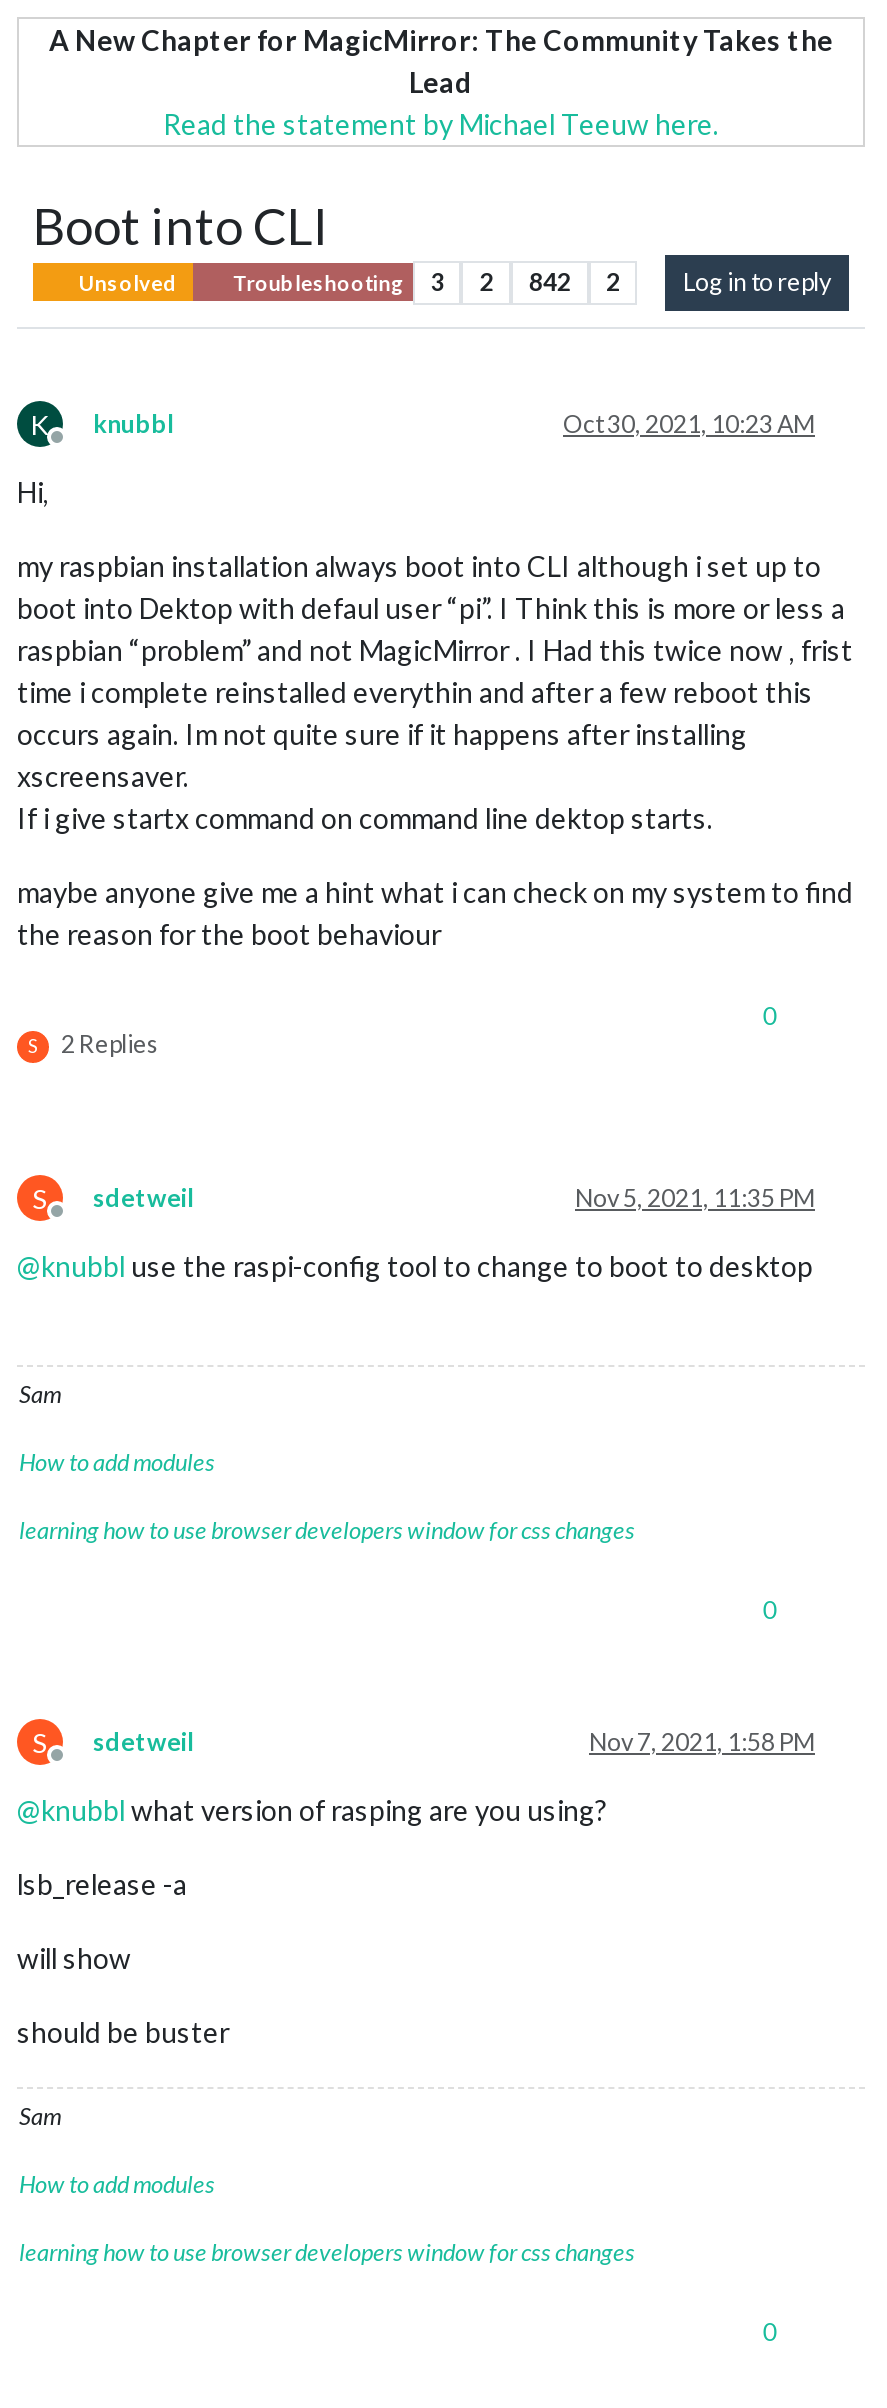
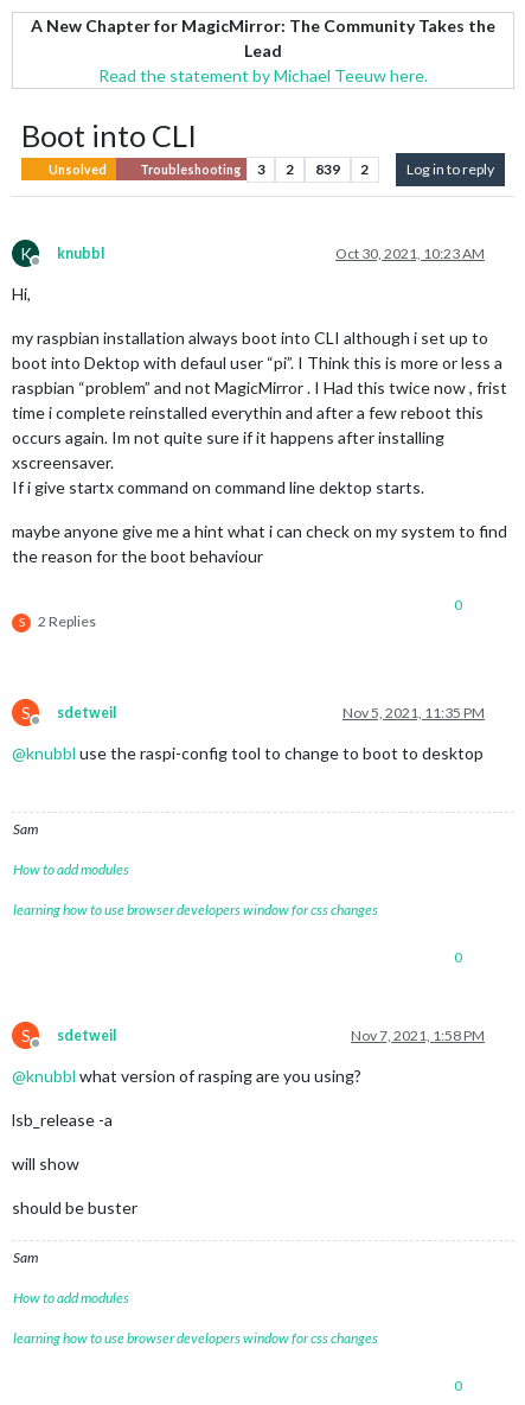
[229,267,620,297] Troubleshooting 3 2 842 2 -> [137,160,369,178] Troubleshooting 3 2 839 2

